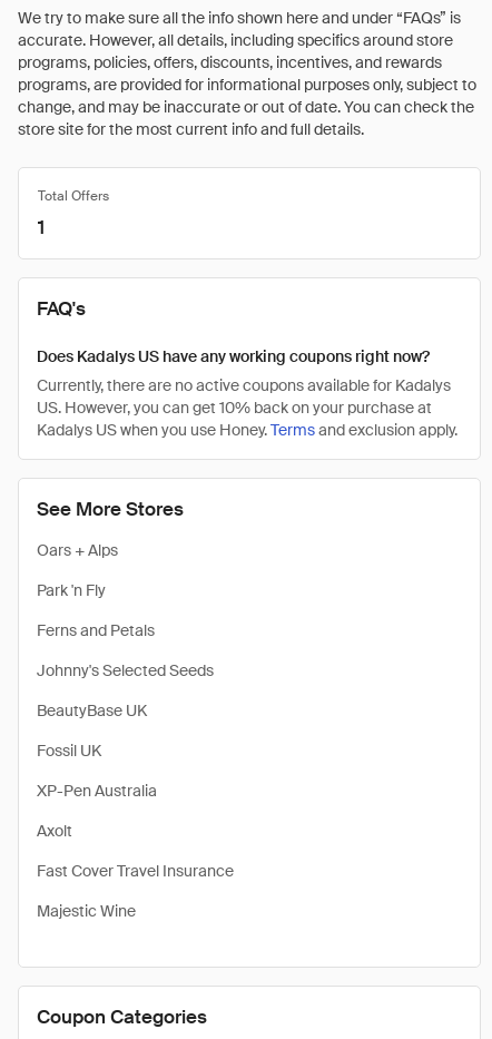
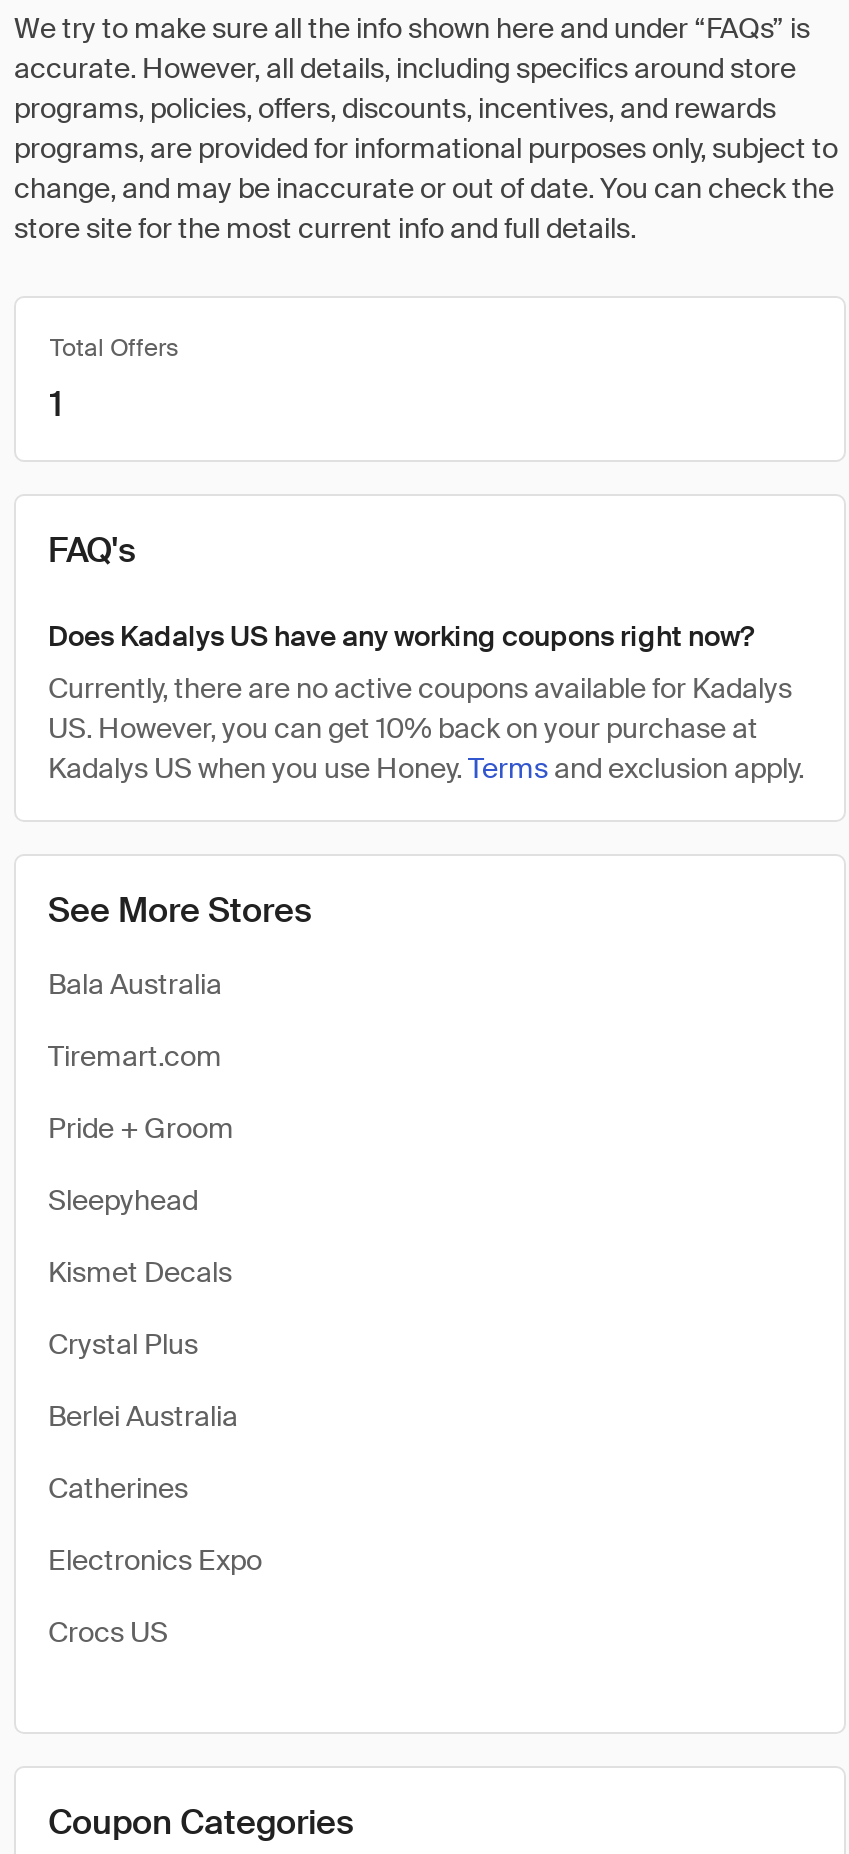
[37,540,118,560] Oars + Alps -> [48,966,222,1002] Bala Australia
[37,580,106,600] Park 'n Fly -> [48,1038,222,1074] Tiremart.com
[37,620,155,640] Ferns and Petals -> [48,1110,234,1146] Pride + Groom
[37,660,214,680] Johnny's Selected Seeds -> [48,1182,198,1218] Sleepyhead
[37,700,147,721] BeautyBase UK -> [48,1254,232,1290] Kismet Decals
[37,741,101,761] Fossil UK -> [48,1326,198,1362] Crystal Plus
[37,781,157,801] XP-Pen Australia -> [48,1398,238,1434] Berlei Australia
[37,821,72,841] Axolt -> [48,1470,188,1506] Catherines
[37,861,234,881] Fast Cover Travel Insurance -> [48,1542,262,1578] Electronics Expo
[37,901,136,921] Majestic Wine -> [48,1614,168,1650] Crocs US

